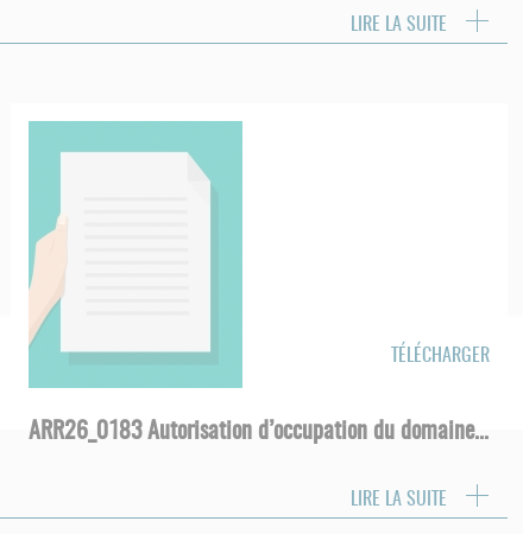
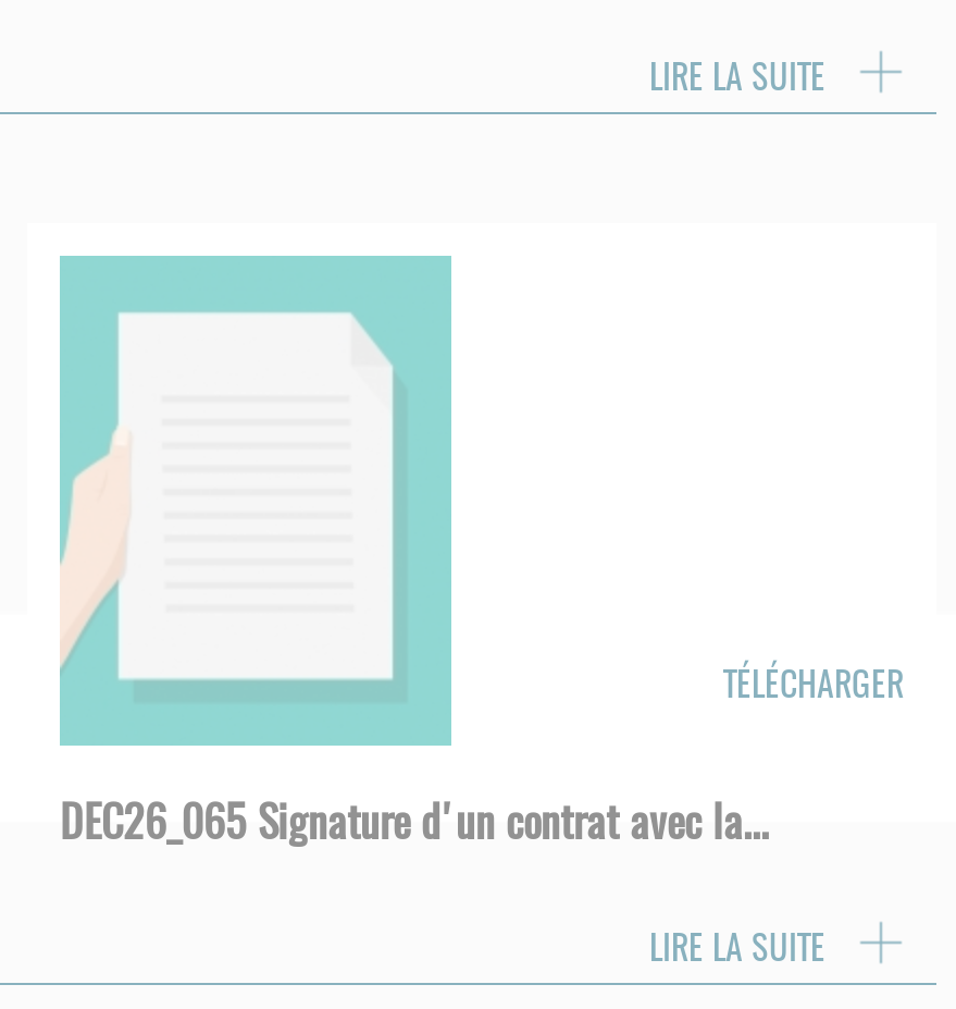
[29,421,489,444] ARR26_0183 Autorisation d’occupation du domaine... -> [60,805,769,849] DEC26_065 Signature d'un contrat avec la...

